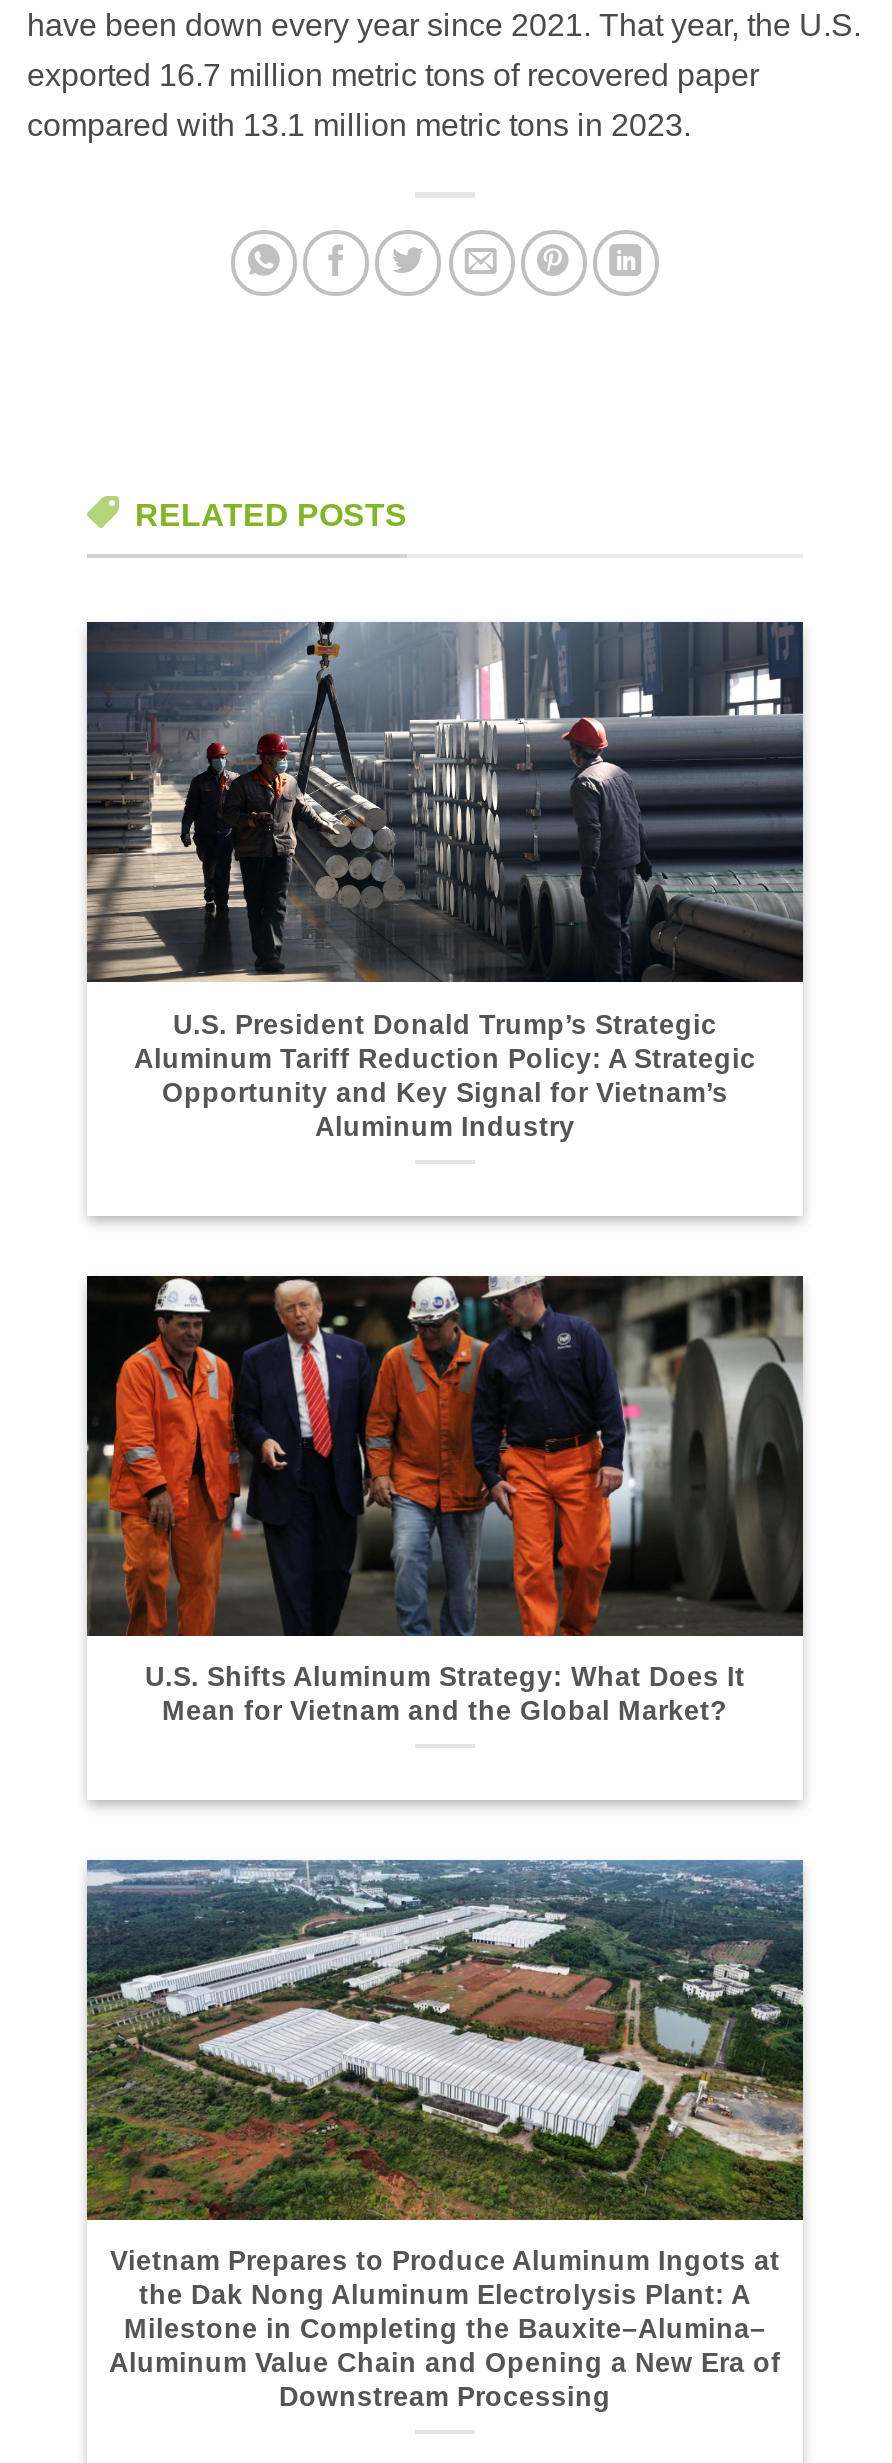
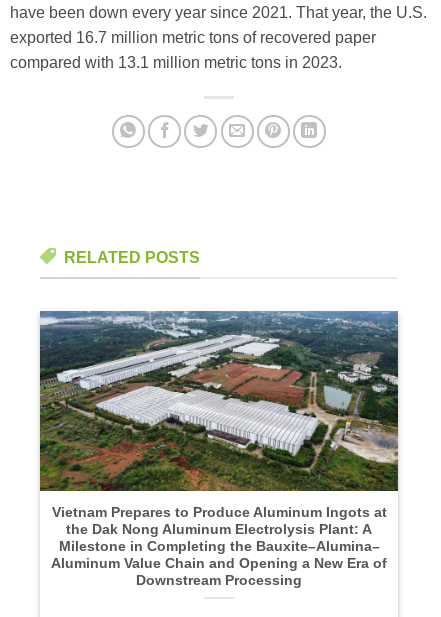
[85,620,805,1141] [image] | U.S. President Donald Trump’s Strategic | Aluminum Tariff Reduction Policy: A Strategic | Opportunity and Key Signal for Vietnam’s | Aluminum Industry -> none
[85,1274,805,1726] [image] | U.S. Shifts Aluminum Strategy: What Does It | Mean for Vietnam and the Global Market? -> none

